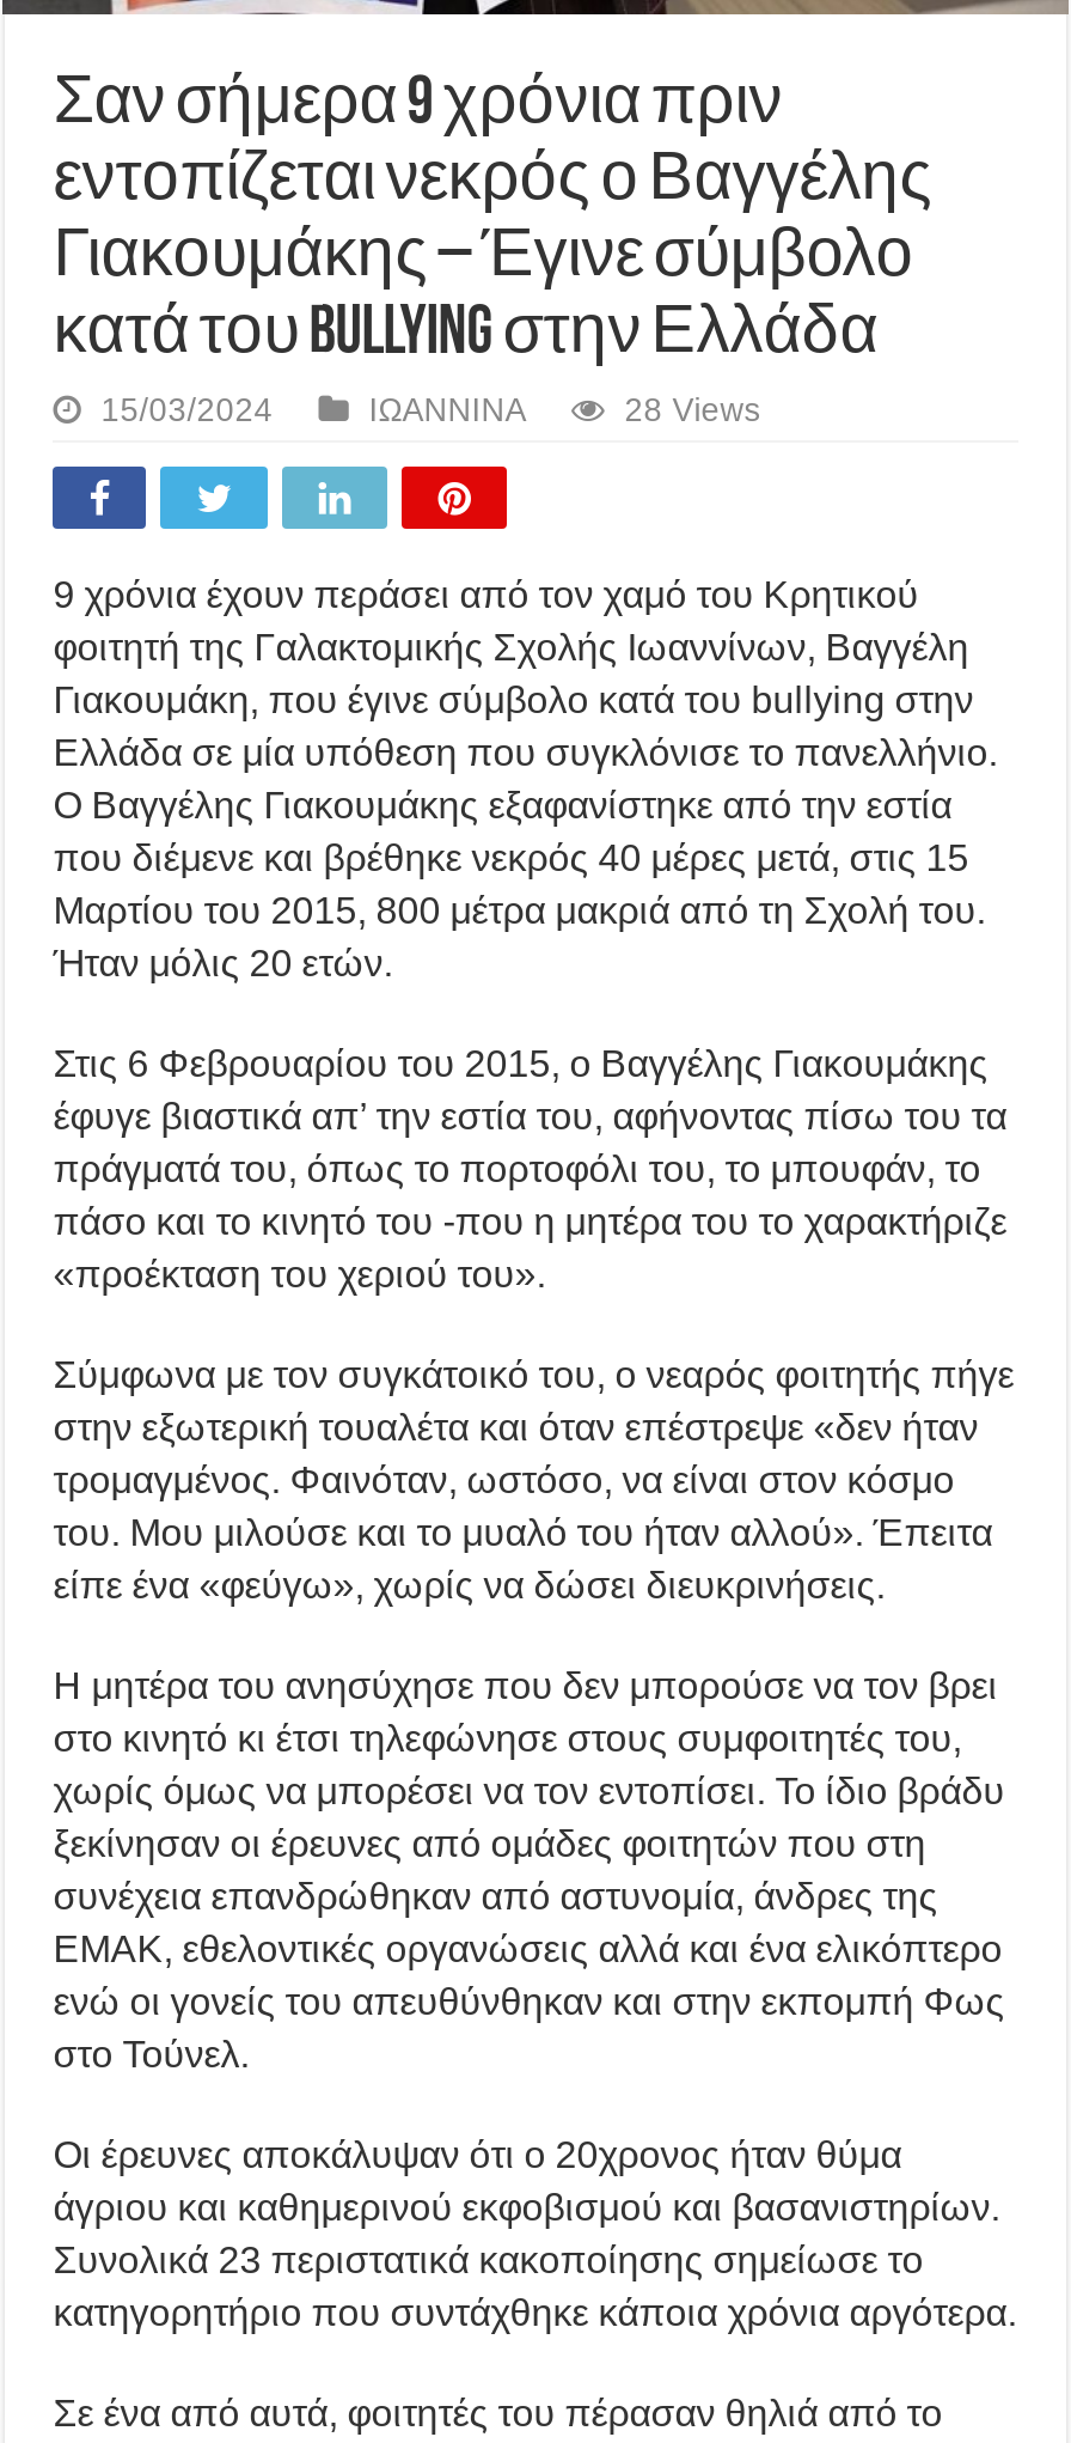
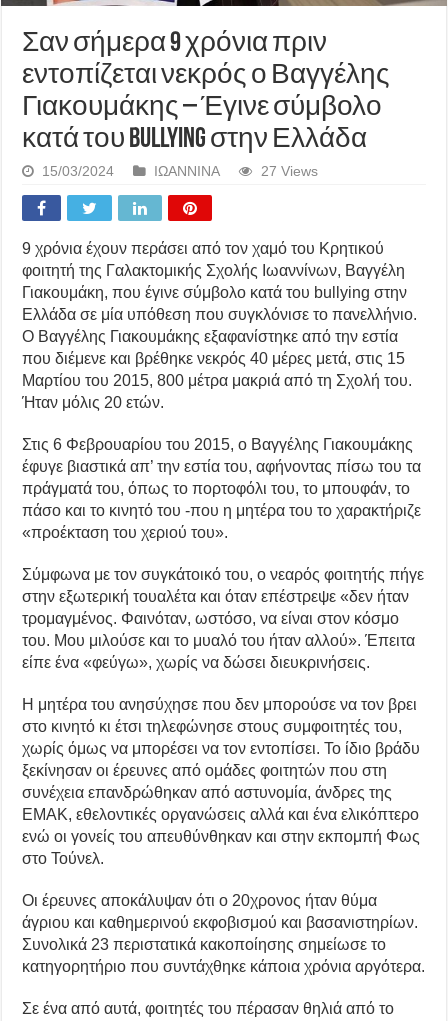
[624,392,761,428] 28 Views -> [261,164,318,179] 27 Views

